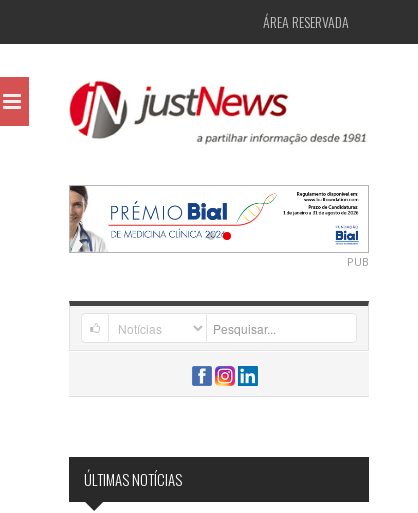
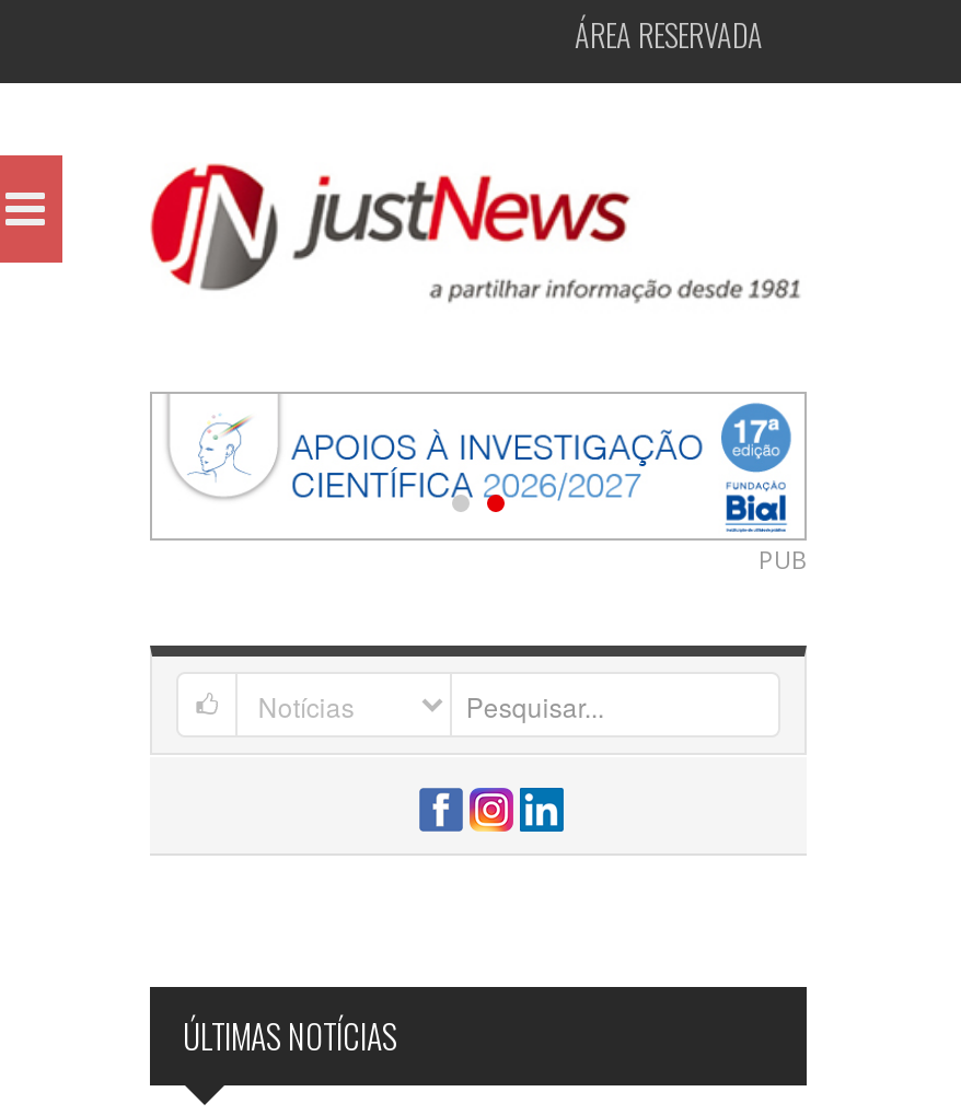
[69,185,362,253] [image] -> [152,394,794,538] [image]

